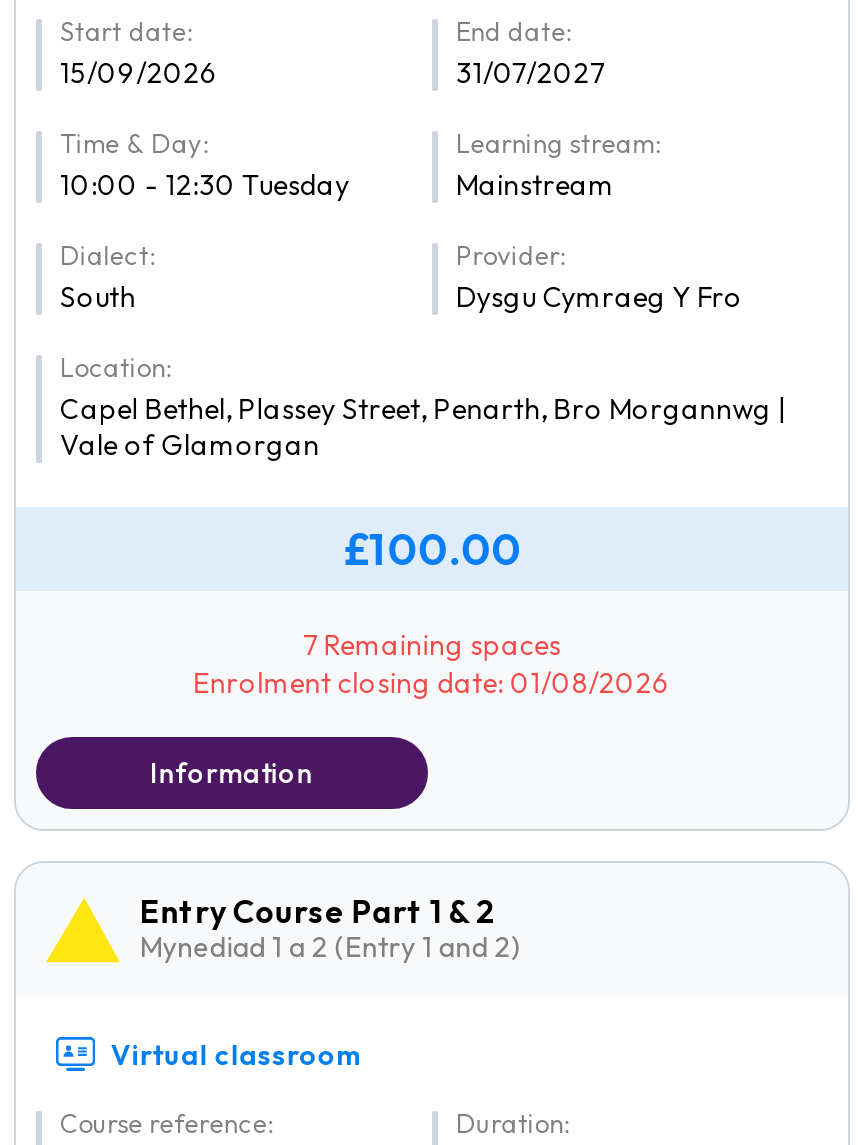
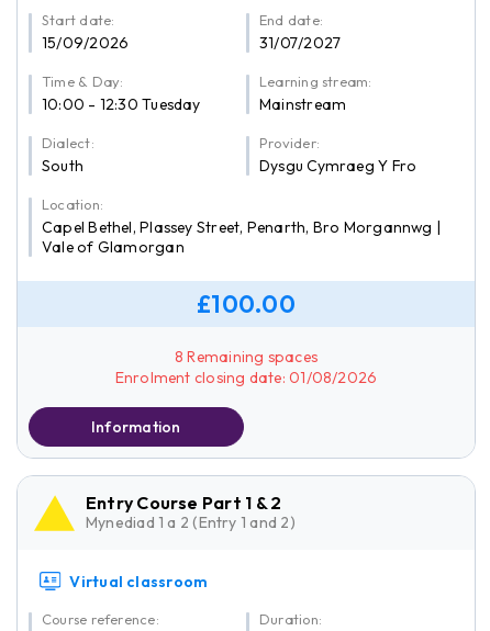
[303,627,561,663] 7 Remaining spaces -> [175,347,318,367] 8 Remaining spaces

